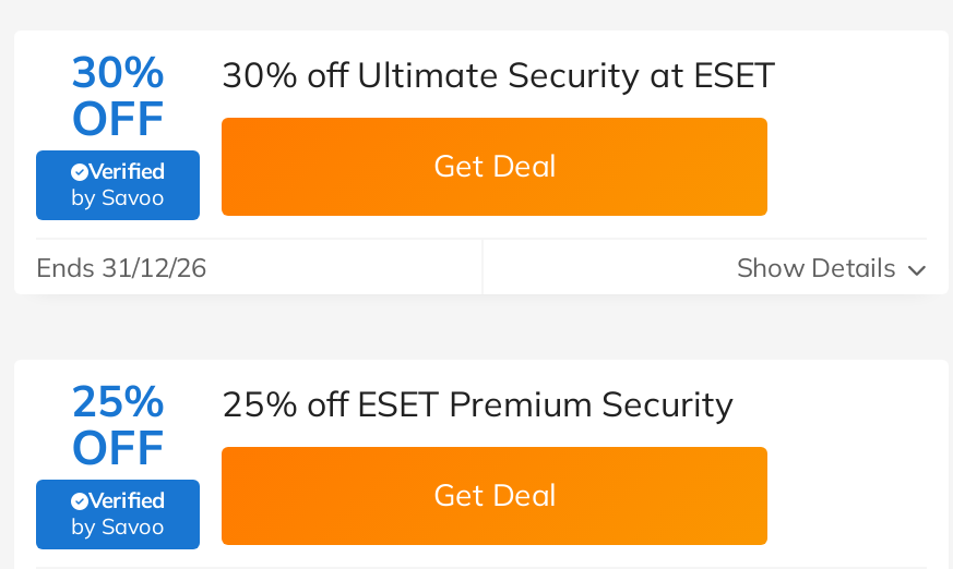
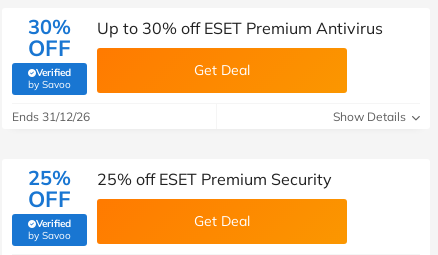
[222,52,776,96] 30% off Ultimate Security at ESET -> [97,18,383,38] Up to 30% off ESET Premium Antivirus

